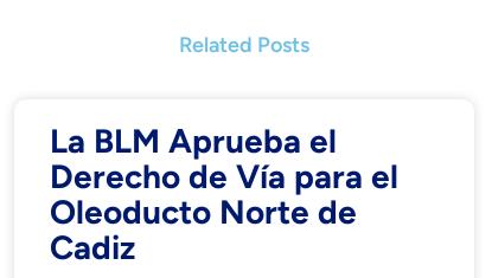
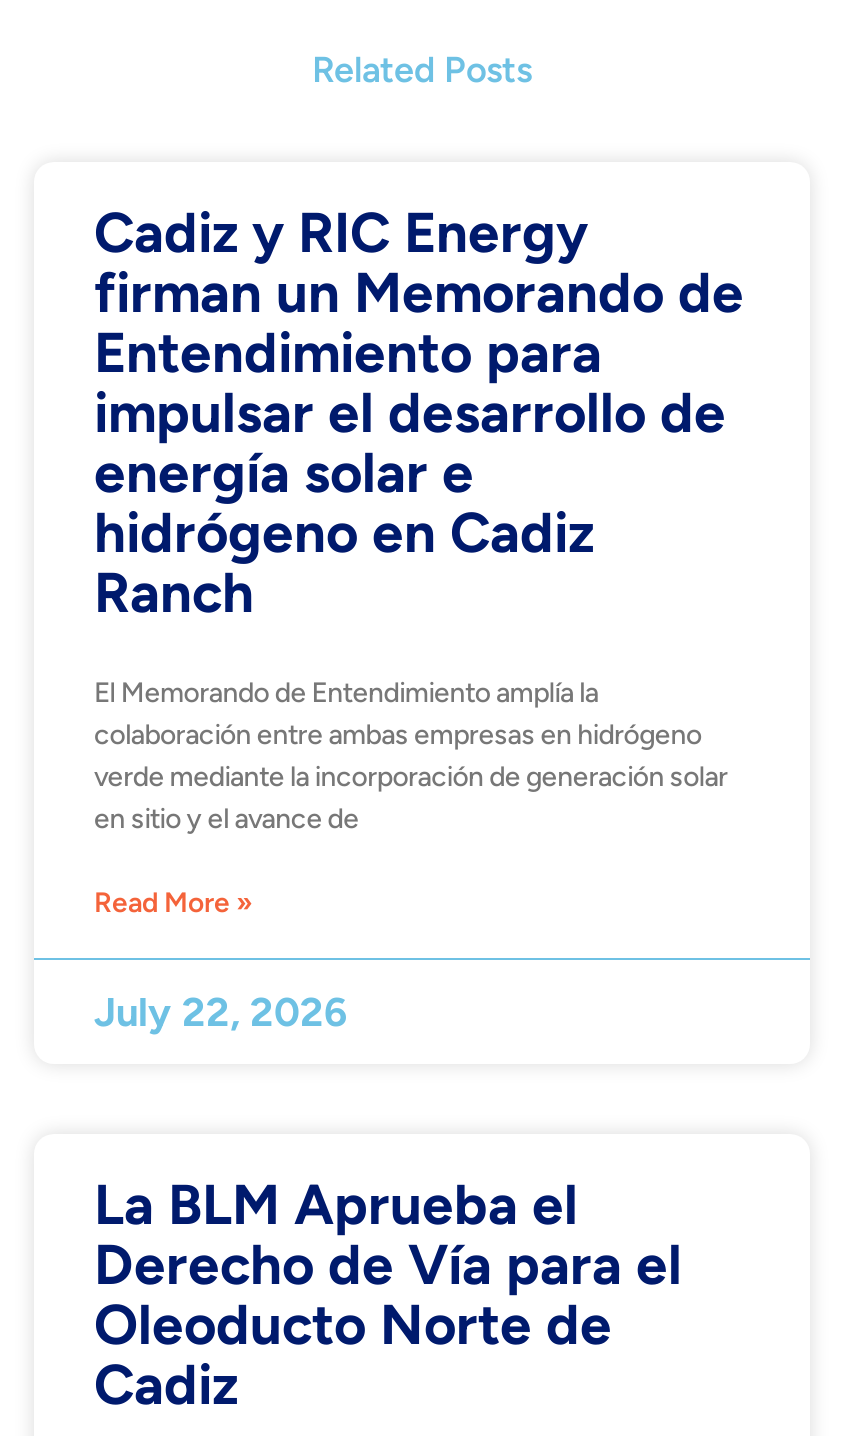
none -> [94,197,744,1035] Cadiz y RIC Energy | firman un Memorando de | Entendimiento para | impulsar el desarrollo de | energía solar e | hidrógeno en Cadiz | Ranch | El Memorando de Entendimiento amplía la | colaboración entre ambas empresas en hidrógeno | verde mediante la incorporación de generación solar | en sitio y el avance de | Read More » | July 22, 2026

